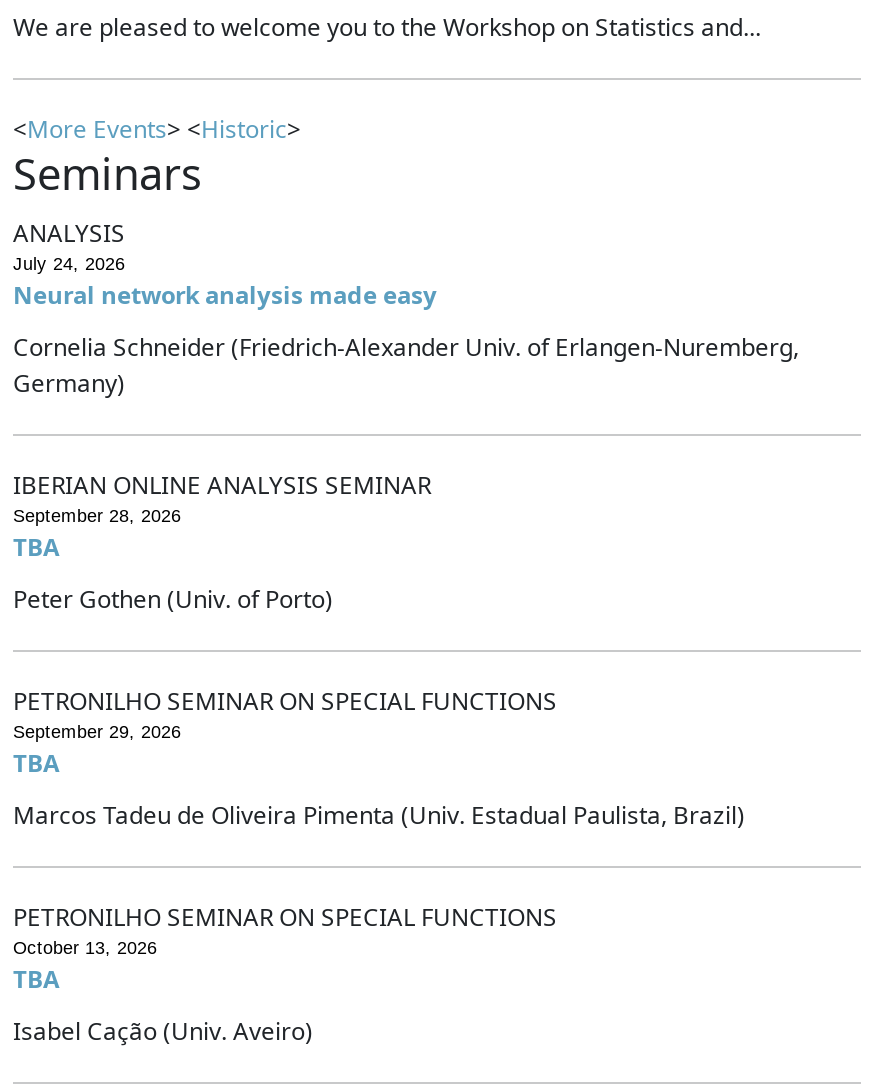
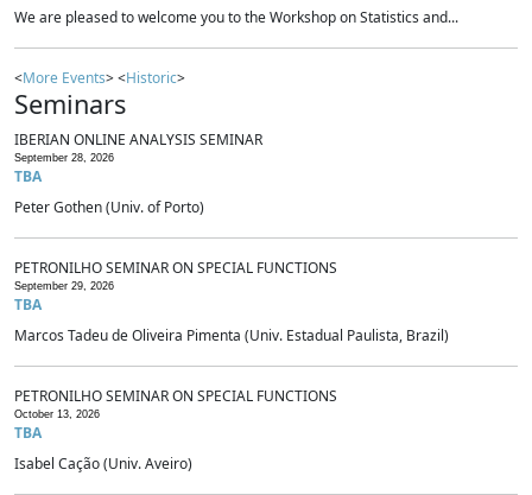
[13,217,799,401] ANALYSIS | July 24, 2026 | Neural network analysis made easy | Cornelia Schneider (Friedrich-Alexander Univ. of Erlangen-Nuremberg, | Germany) -> none

